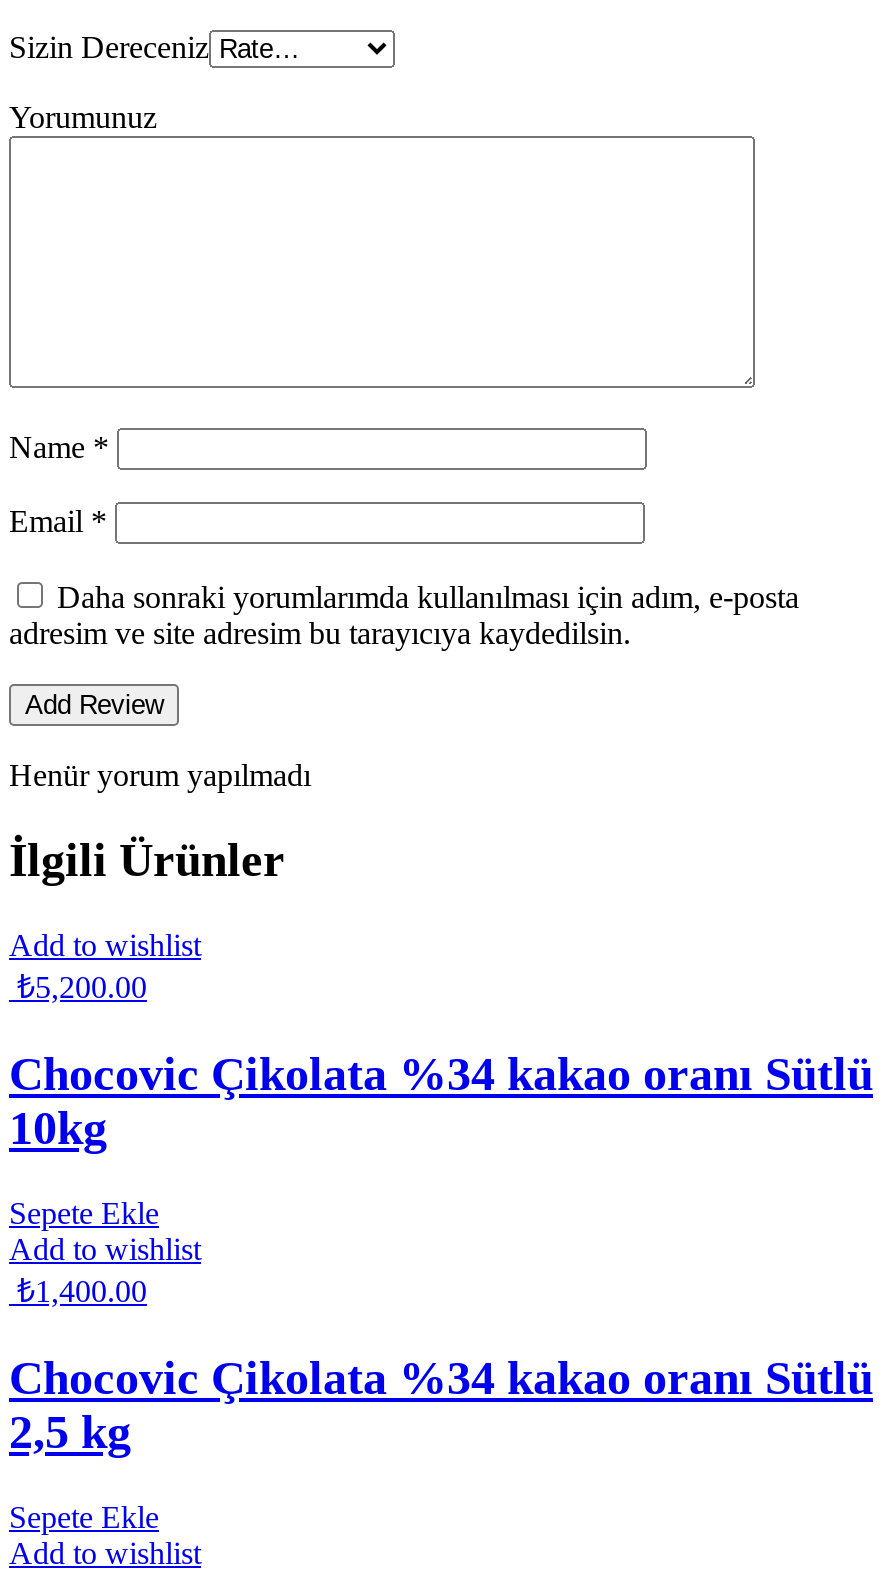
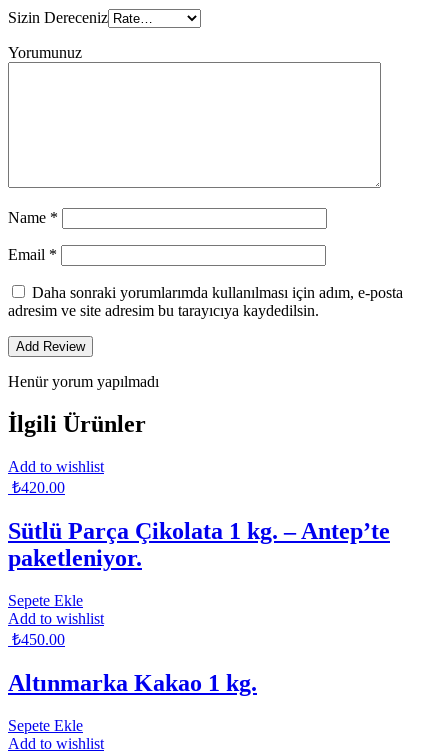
[17,970,147,1004] ₺5,200.00 -> [12,479,65,496] ₺420.00
[9,1048,873,1154] Chocovic Çikolata %34 kakao oranı Sütlü | 10kg -> [8,518,390,571] Sütlü Parça Çikolata 1 kg. – Antep’te | paketleniyor.
[17,1274,147,1308] ₺1,400.00 -> [12,631,65,648] ₺450.00
[9,1351,873,1457] Chocovic Çikolata %34 kakao oranı Sütlü | 2,5 kg -> [8,670,257,696] Altınmarka Kakao 1 kg.

